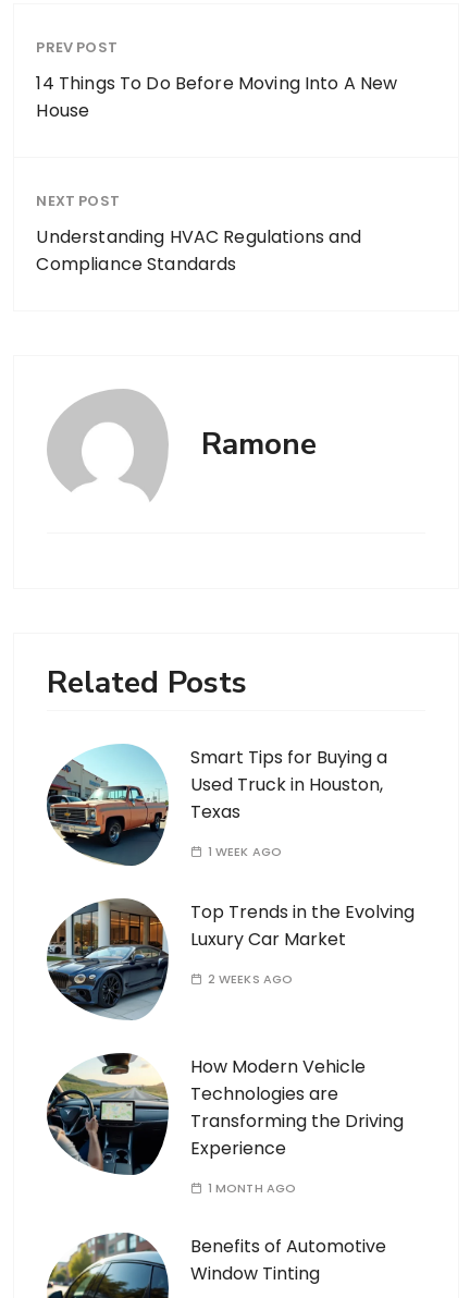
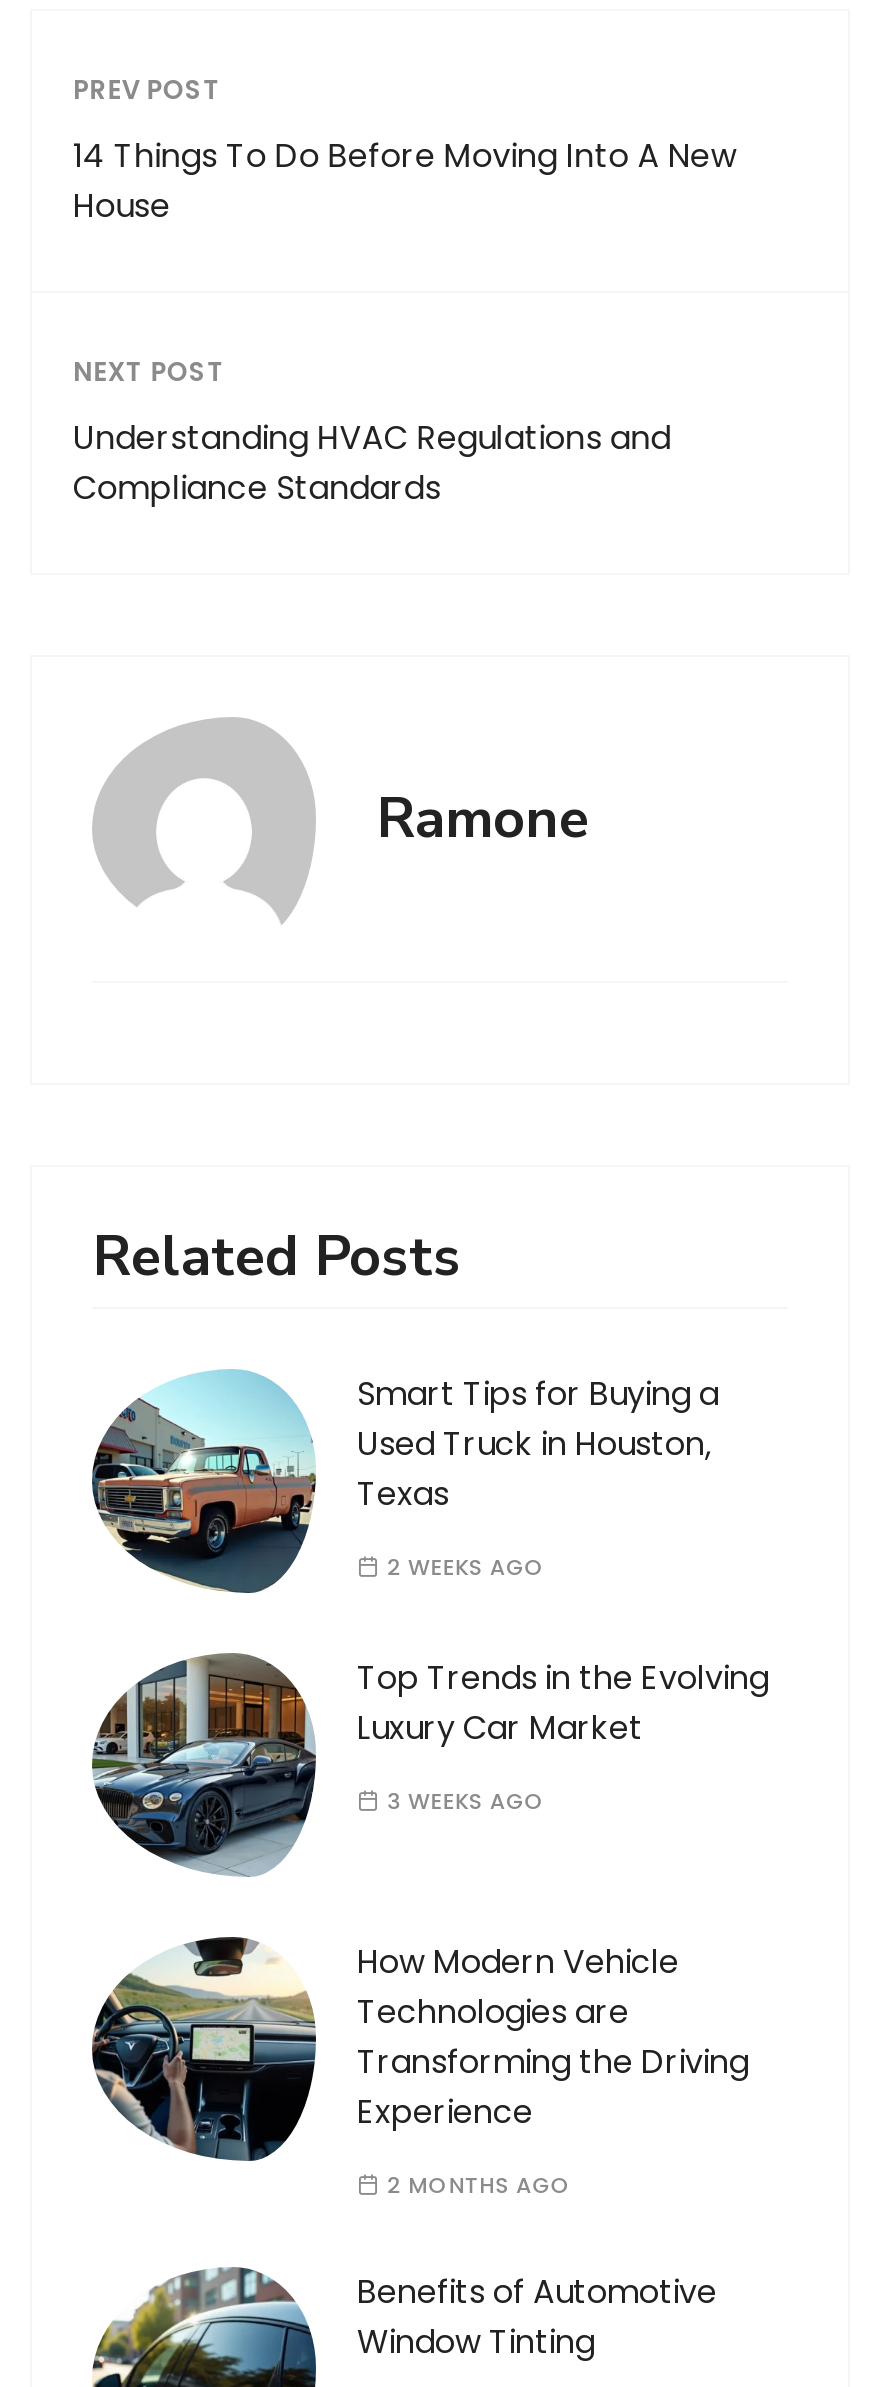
[207,843,282,860] 1 WEEK AGO -> [387,1551,545,1583] 2 WEEKS AGO
[207,970,293,988] 2 WEEKS AGO -> [387,1785,545,1817] 3 WEEKS AGO
[207,1180,296,1197] 1 MONTH AGO -> [387,2169,571,2201] 2 MONTHS AGO

